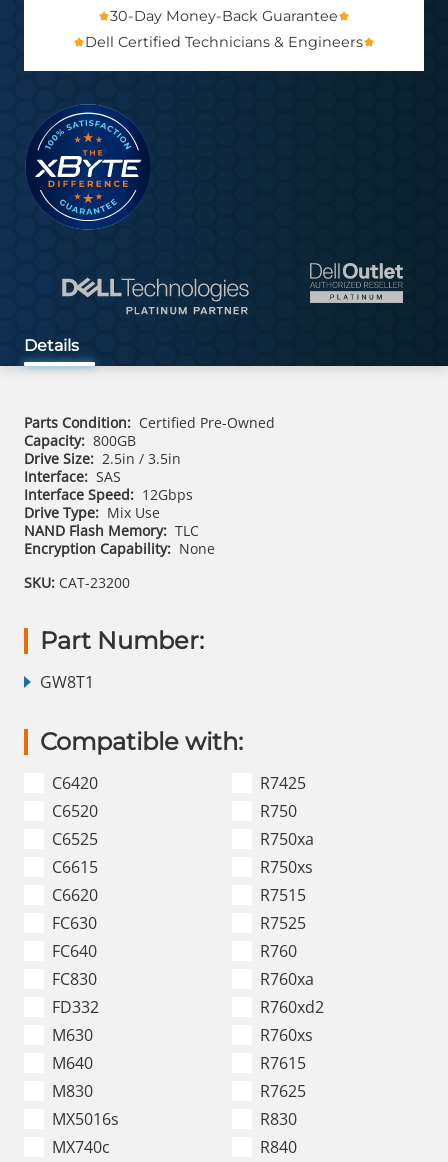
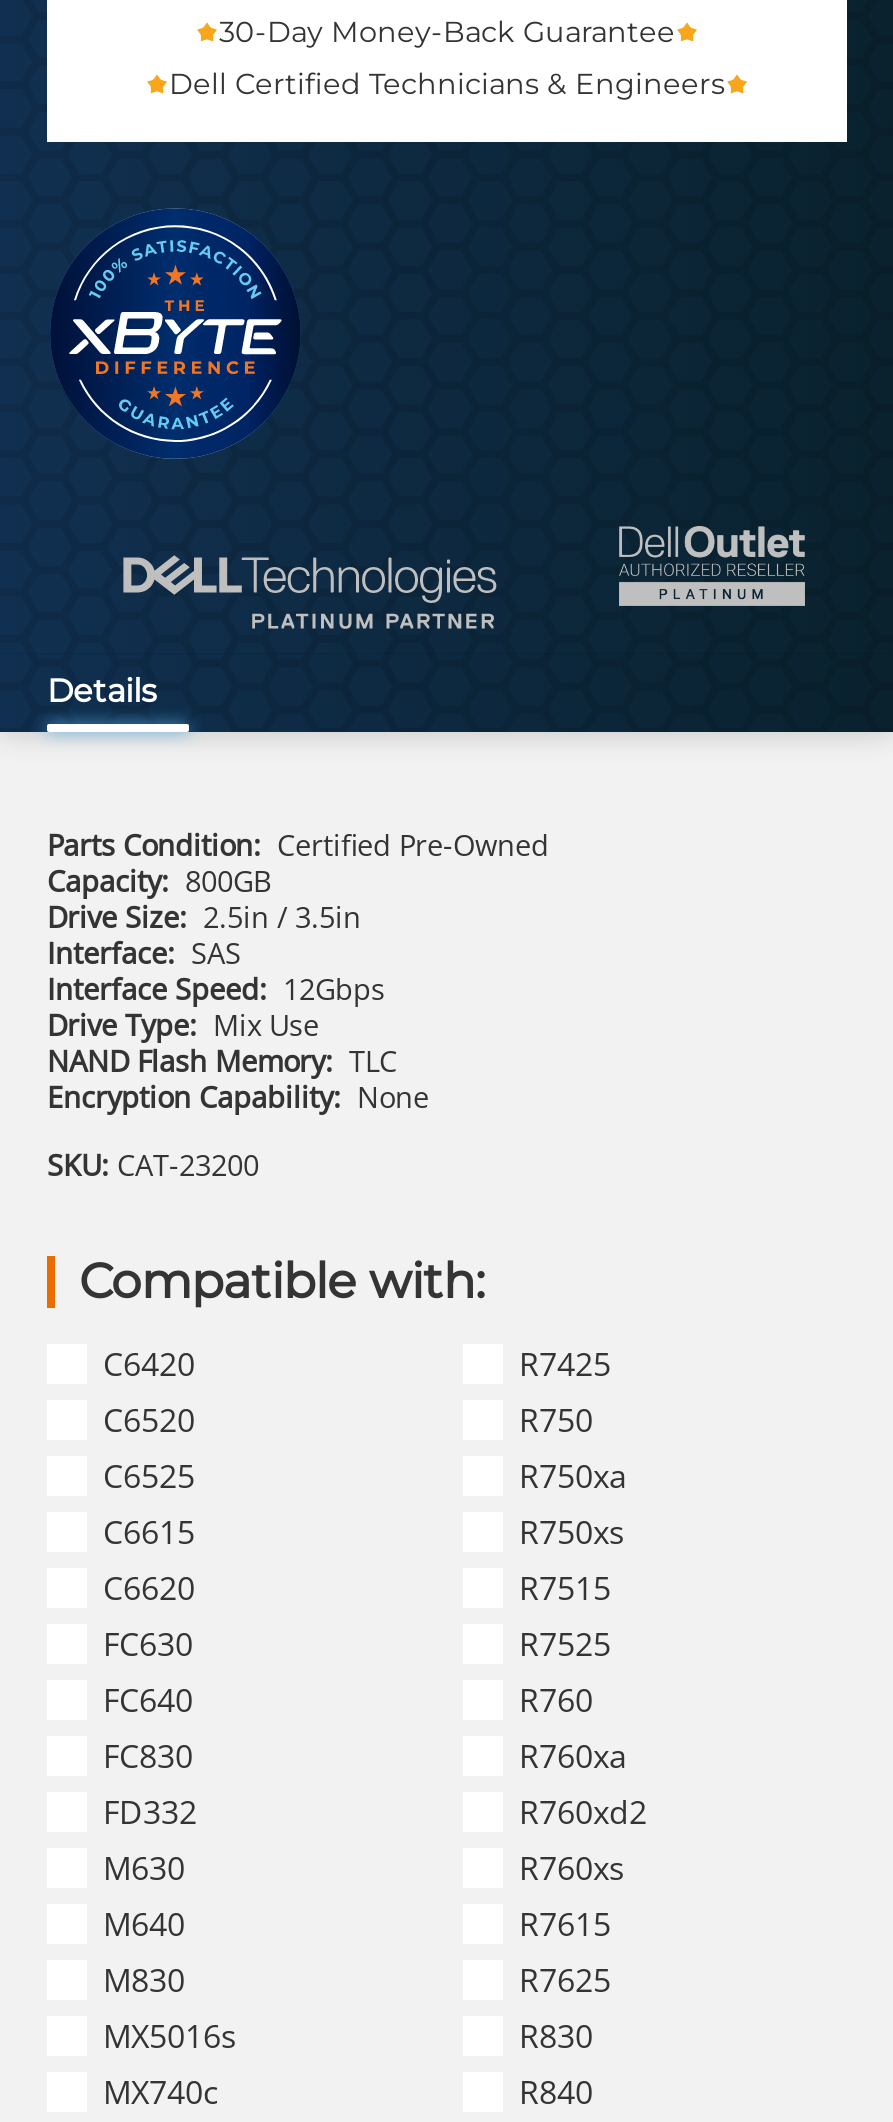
[40,626,204,693] Part Number: | GW8T1 -> none

